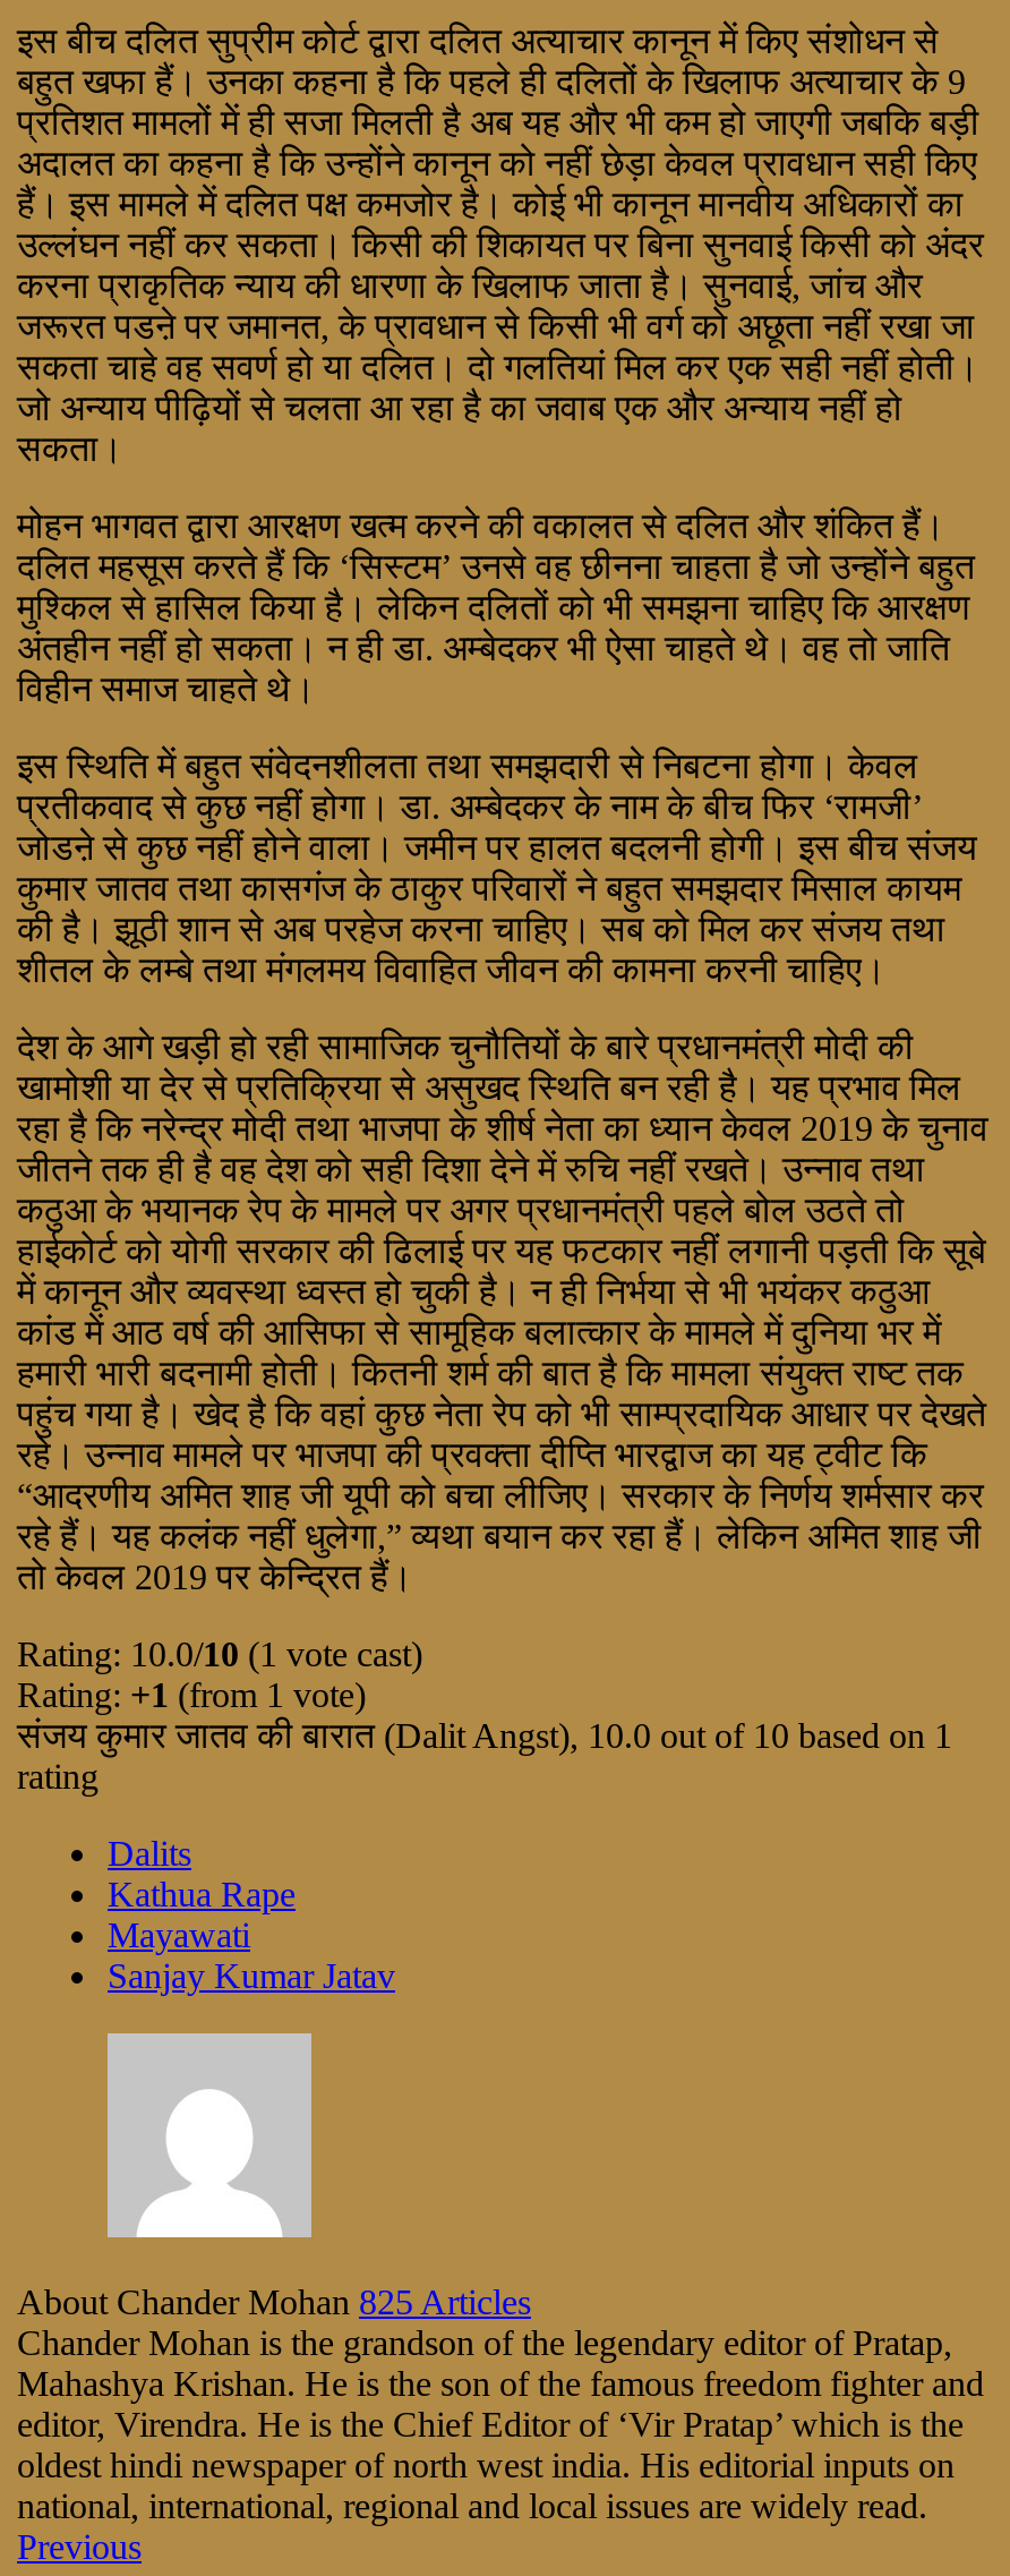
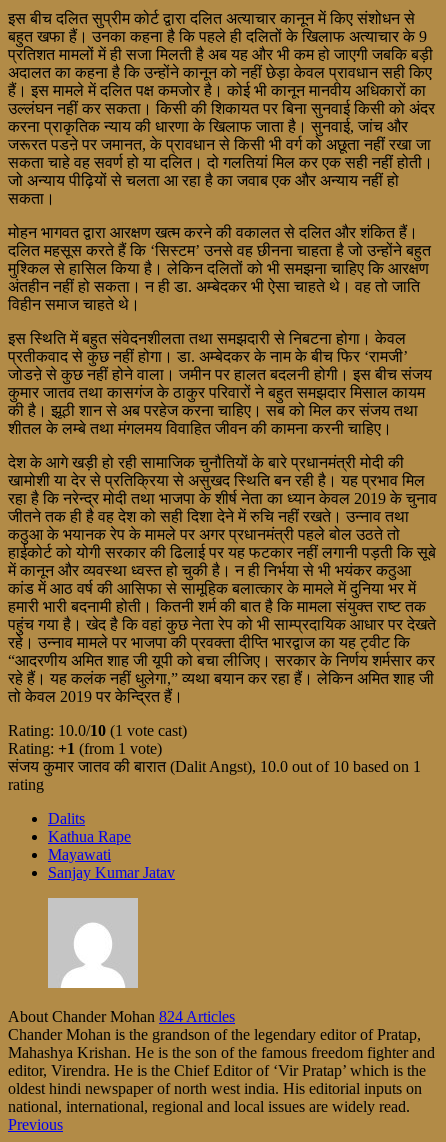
[17,2282,531,2321] About Chander Mohan 825 Articles -> [8,1008,235,1025] About Chander Mohan 824 Articles

